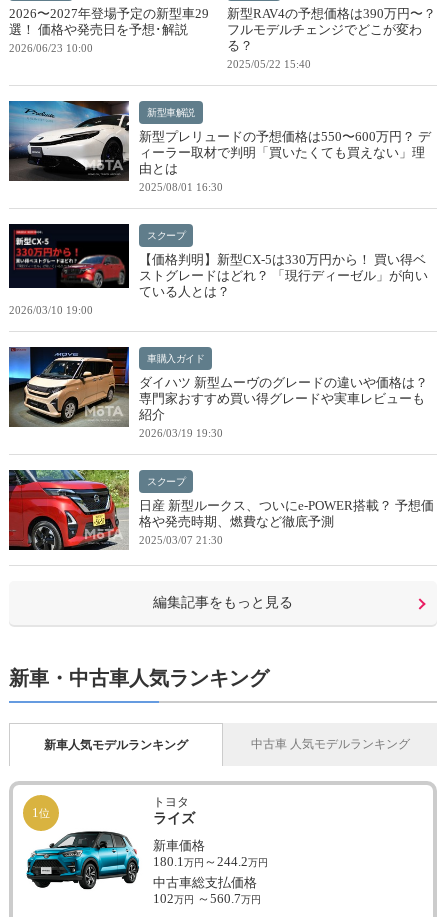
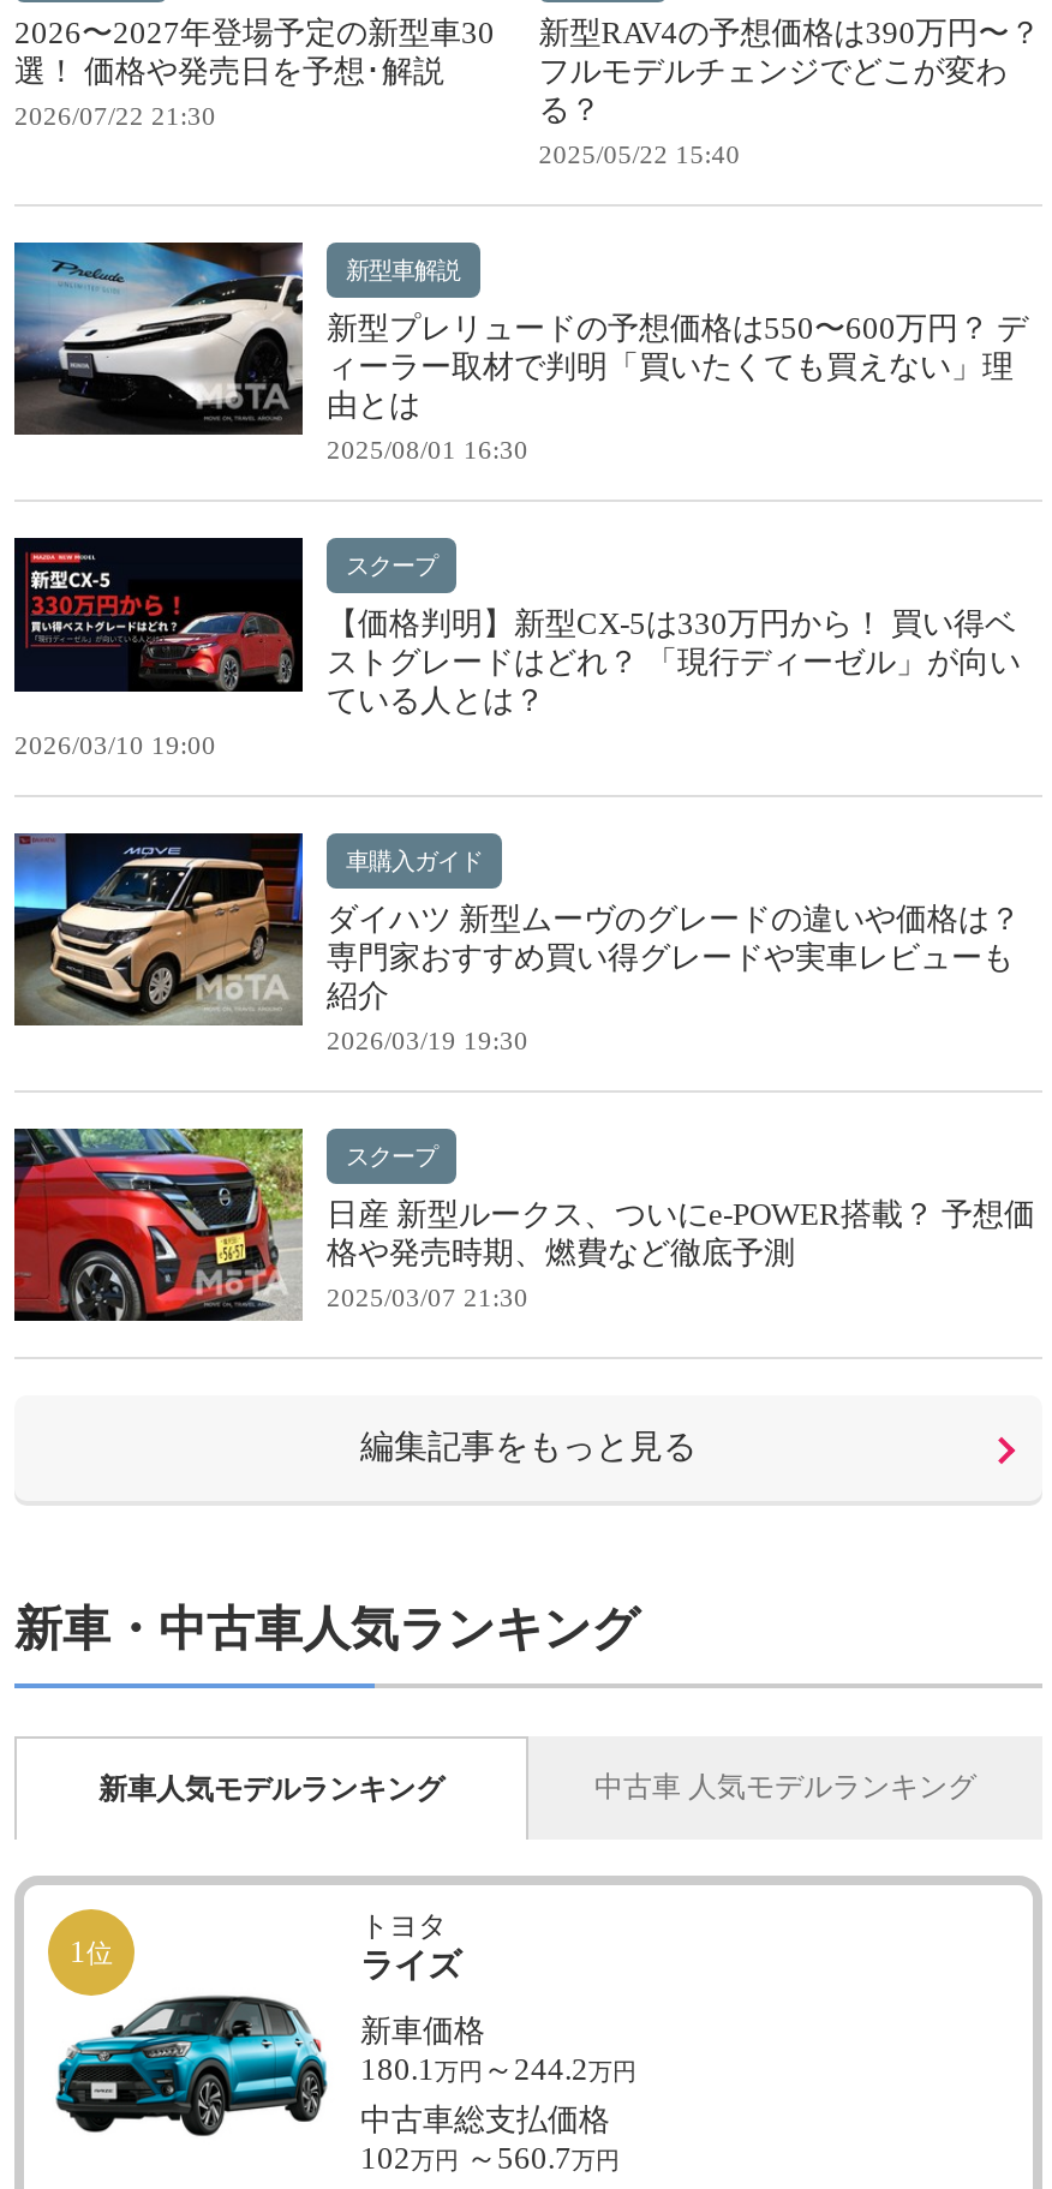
[9,6,209,21] 2026〜2027年登場予定の新型車29 -> [14,16,495,52] 2026〜2027年登場予定の新型車30
[9,42,93,54] 2026/06/23 10:00 -> [14,102,216,131] 2026/07/22 21:30

